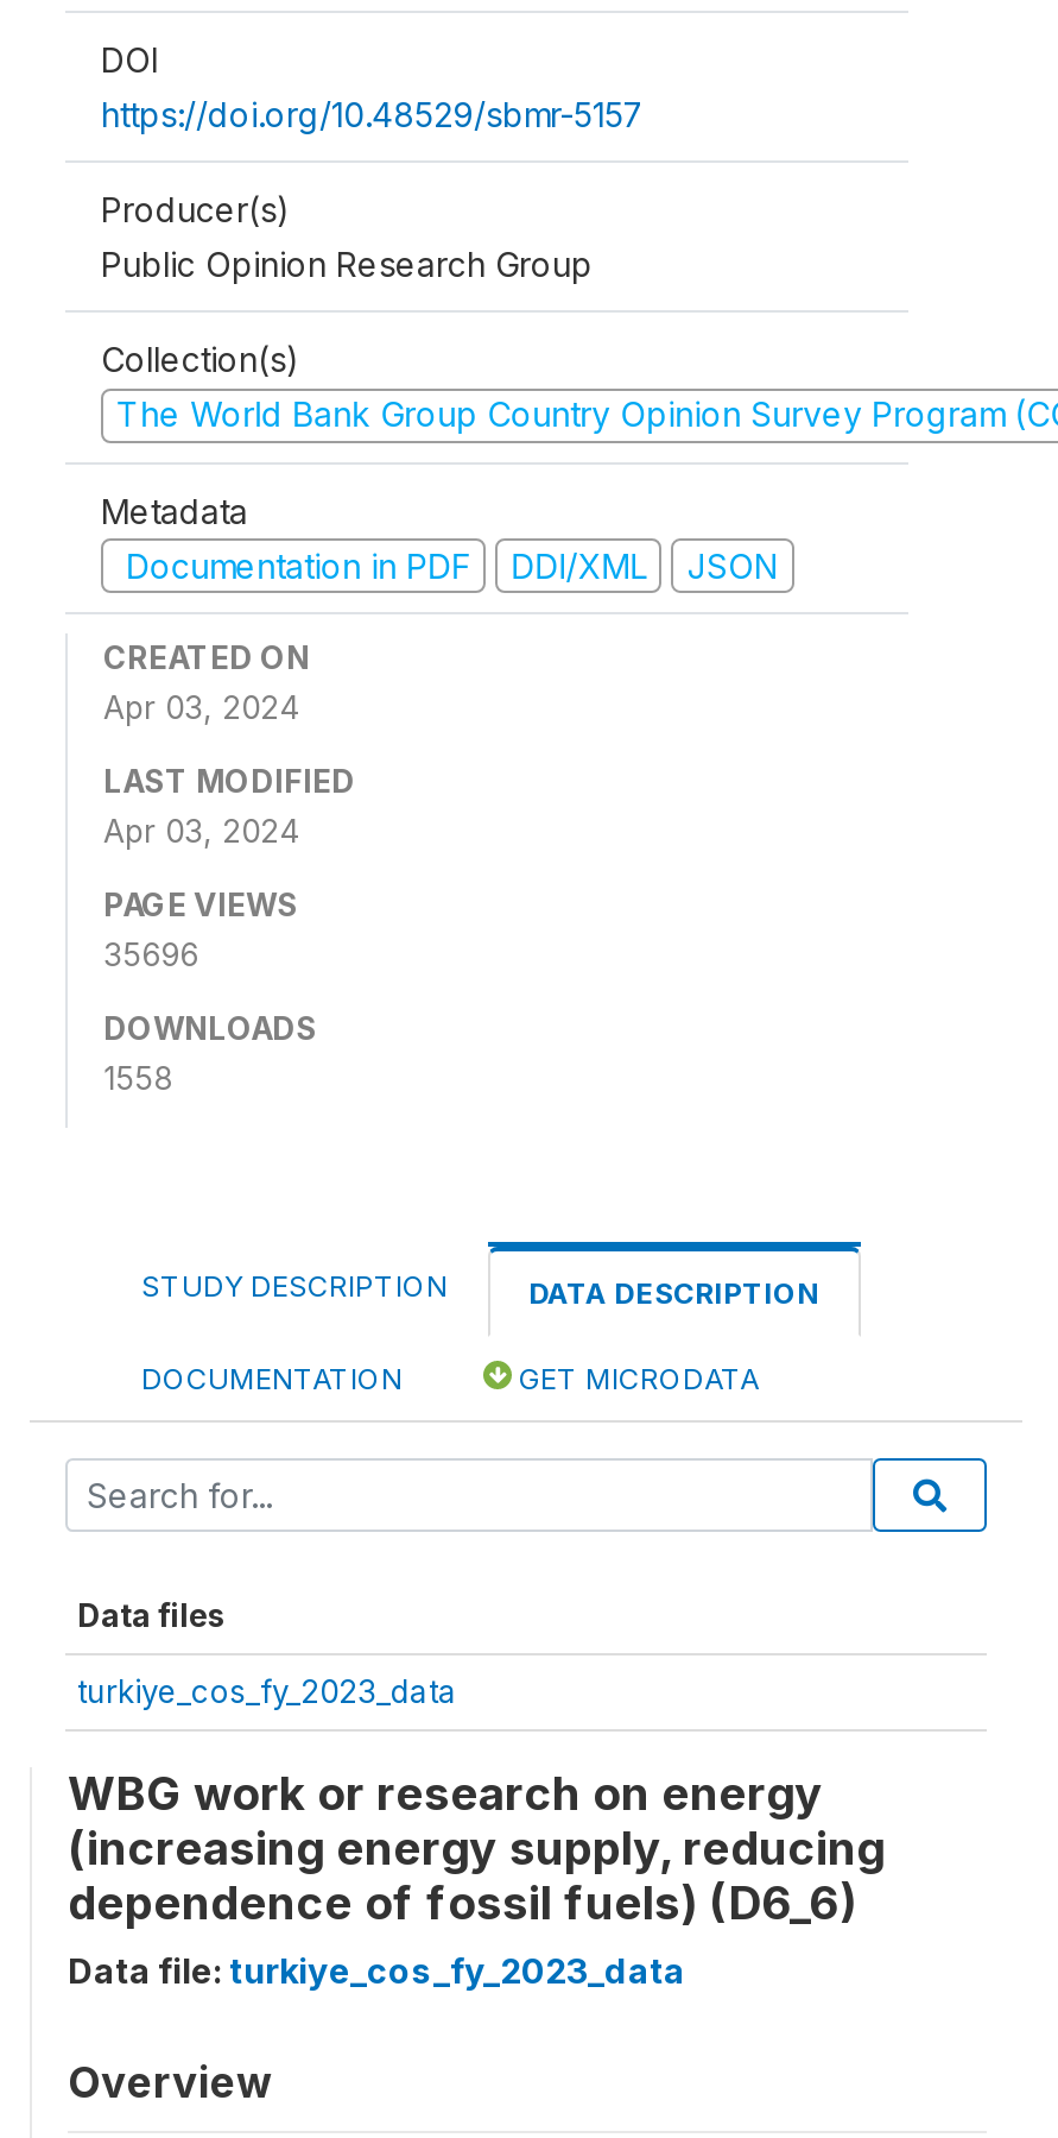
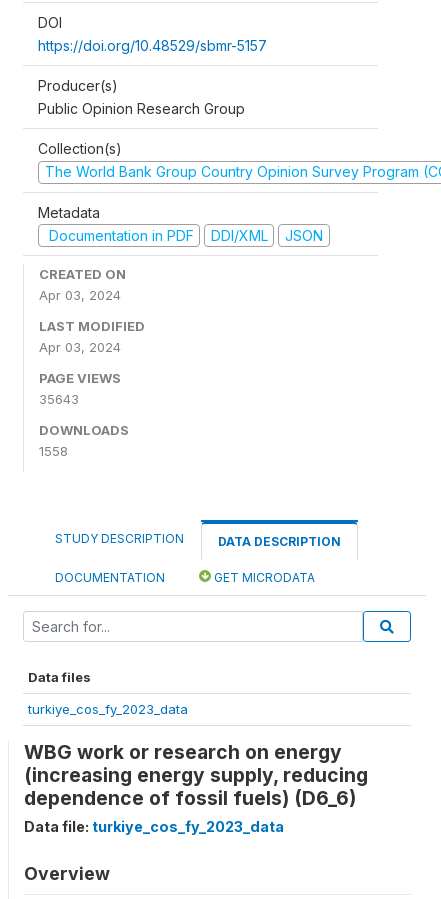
[103,935,198,973] 35696 -> [39,391,79,407] 35643

